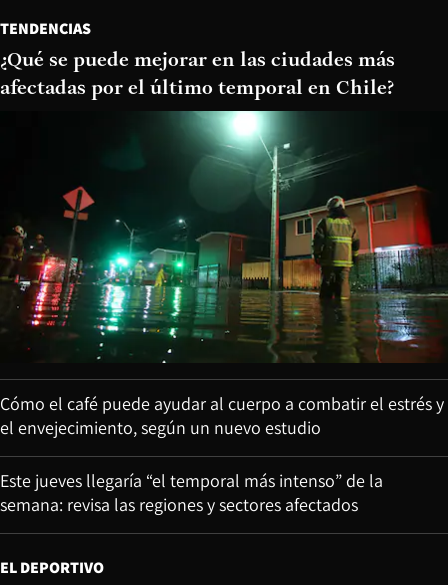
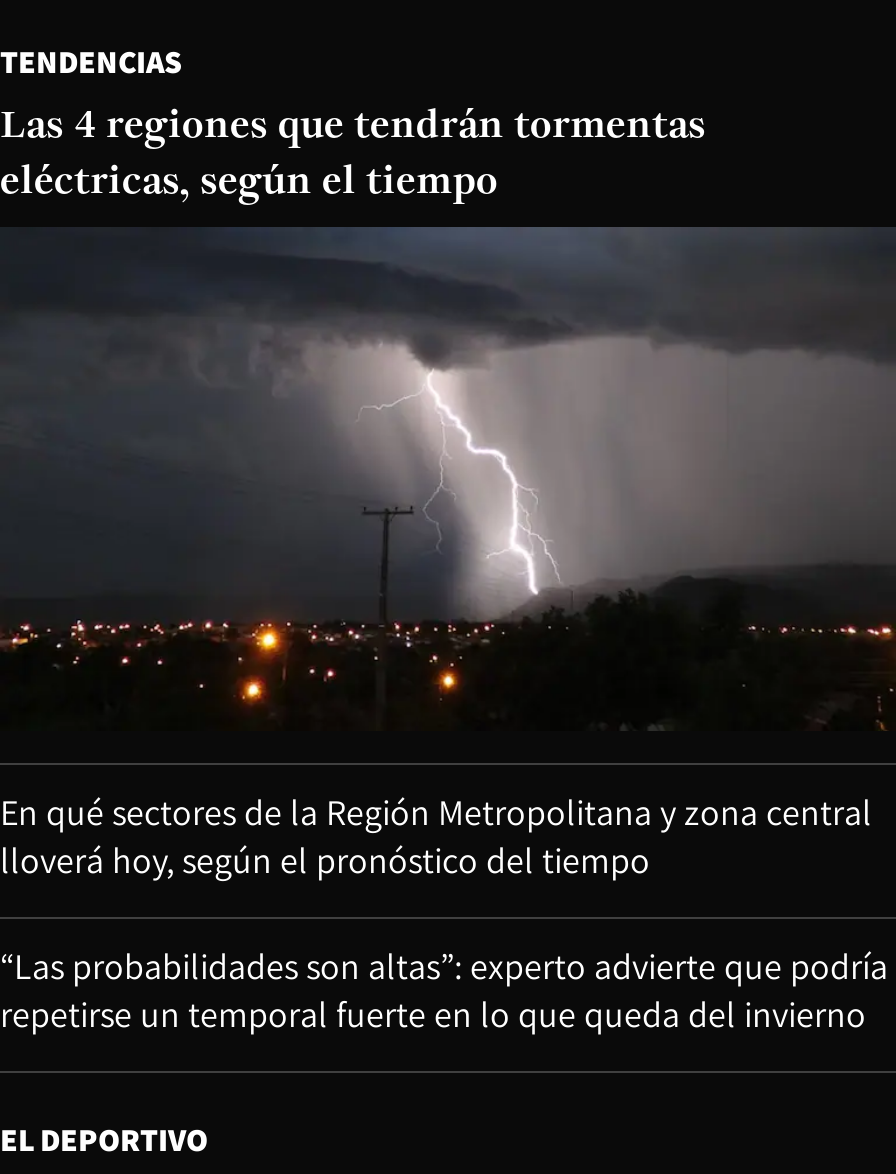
[0,51,395,99] ¿Qué se puede mejorar en las ciudades más | afectadas por el último temporal en Chile? -> [0,107,706,203] Las 4 regiones que tendrán tormentas | eléctricas, según el tiempo
[0,111,445,439] [image] | Cómo el café puede ayudar al cuerpo a combatir el estrés y | el envejecimiento, según un nuevo estudio -> [0,227,890,883] [image] | En qué sectores de la Región Metropolitana y zona central | lloverá hoy, según el pronóstico del tiempo
[0,469,383,516] Este jueves llegaría “el temporal más intenso” de la | semana: revisa las regiones y sectores afectados -> [0,943,888,1037] “Las probabilidades son altas”: experto advierte que podría | repetirse un temporal fuerte en lo que queda del invierno

